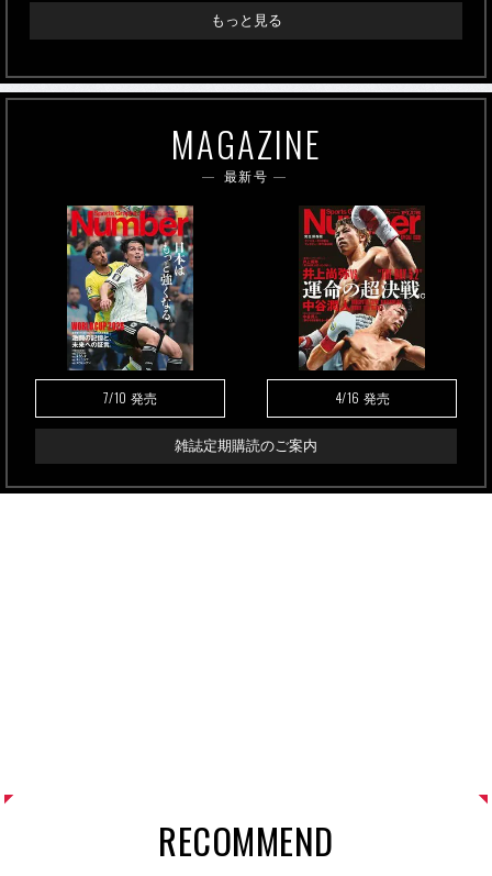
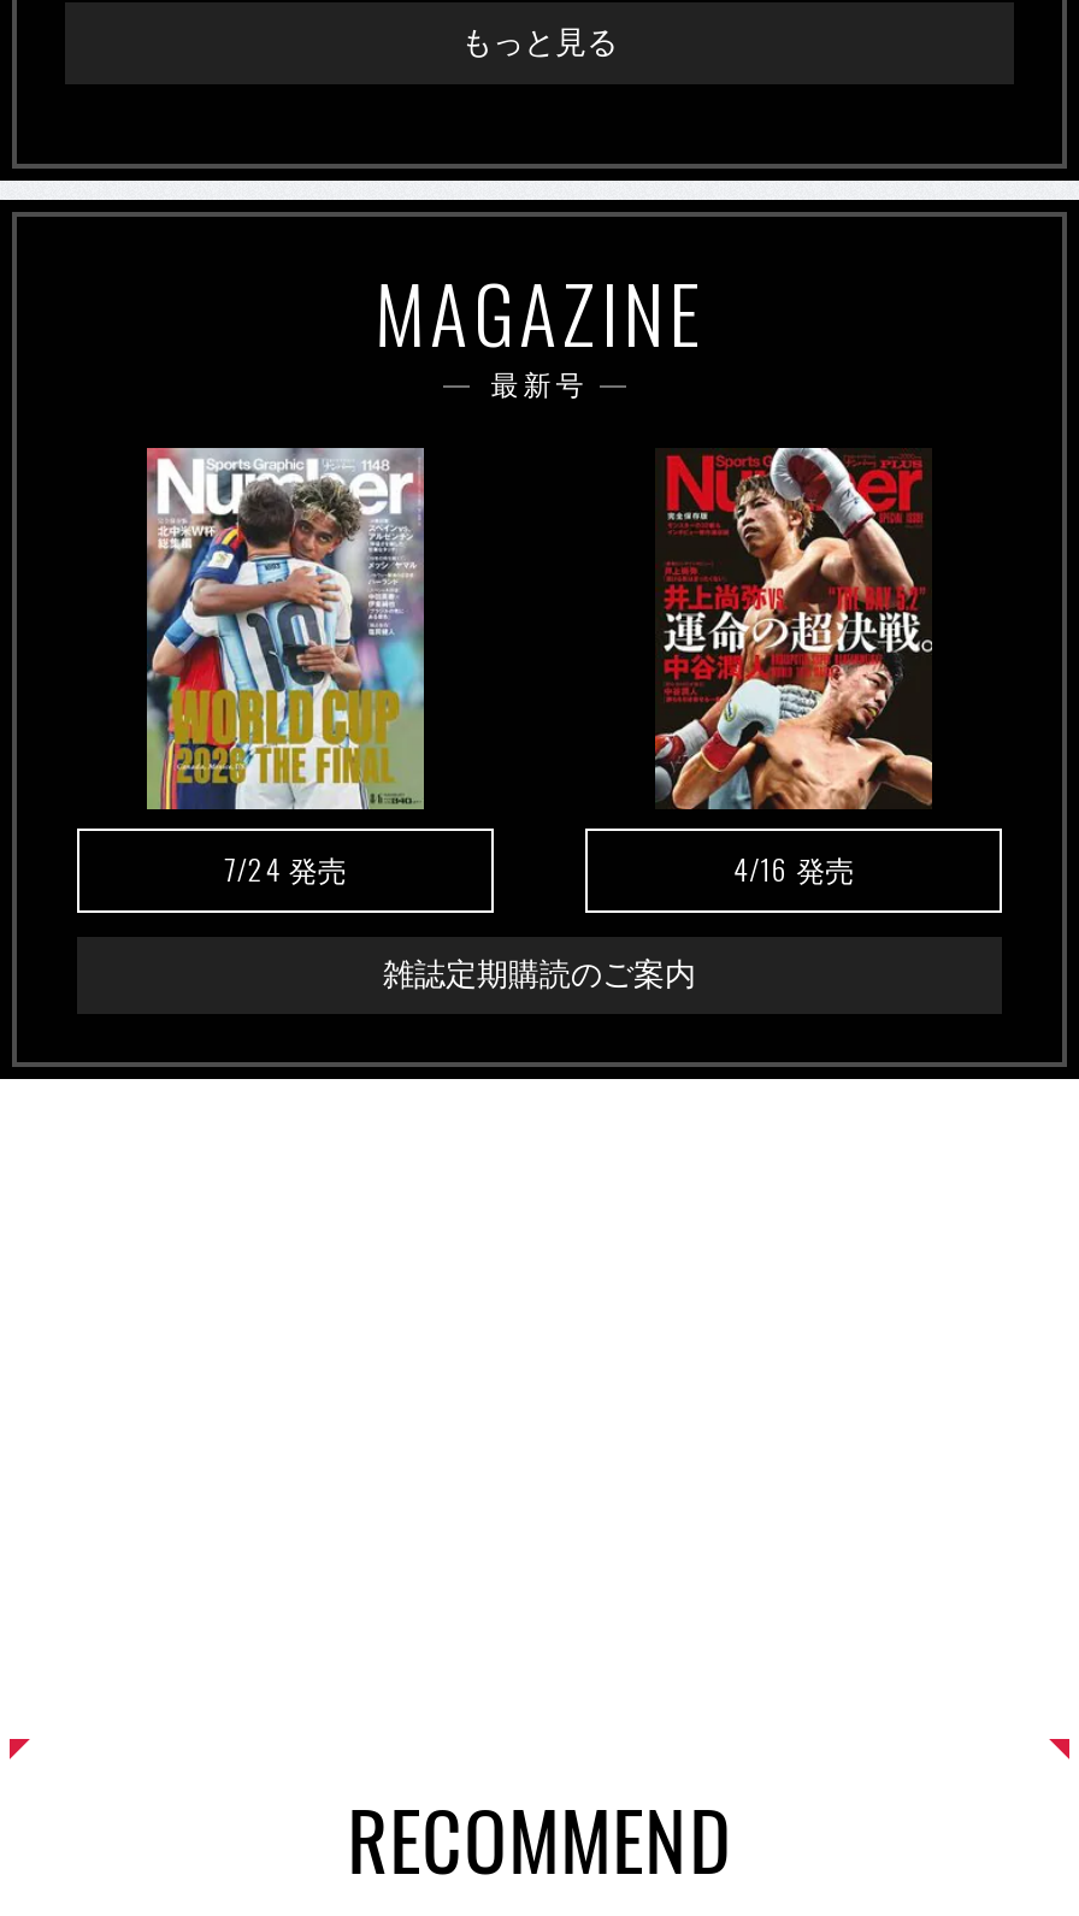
[67,204,193,406] [image] | 7/10発売 -> [145,446,426,888] [image] | 7/24発売

